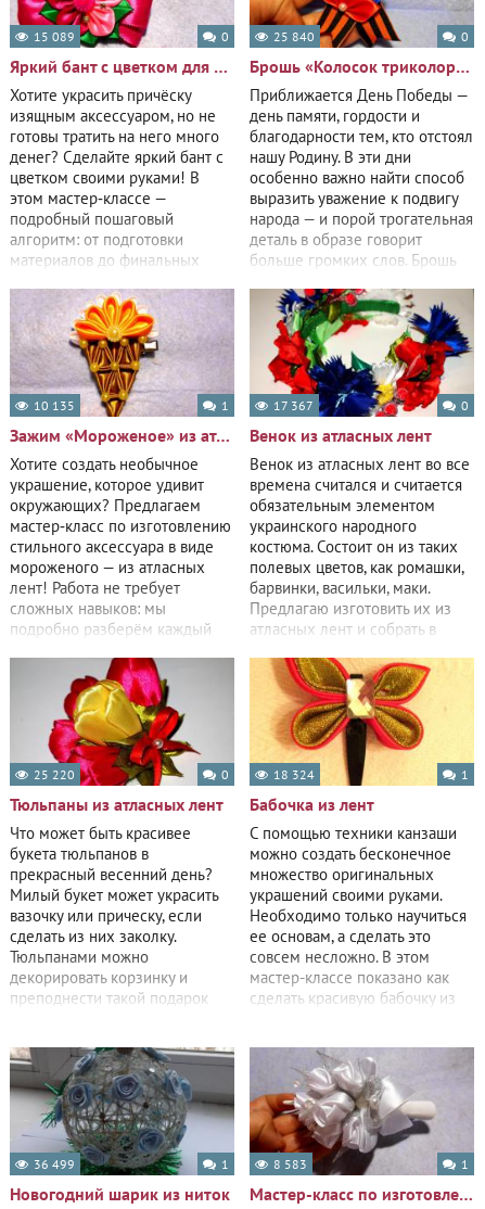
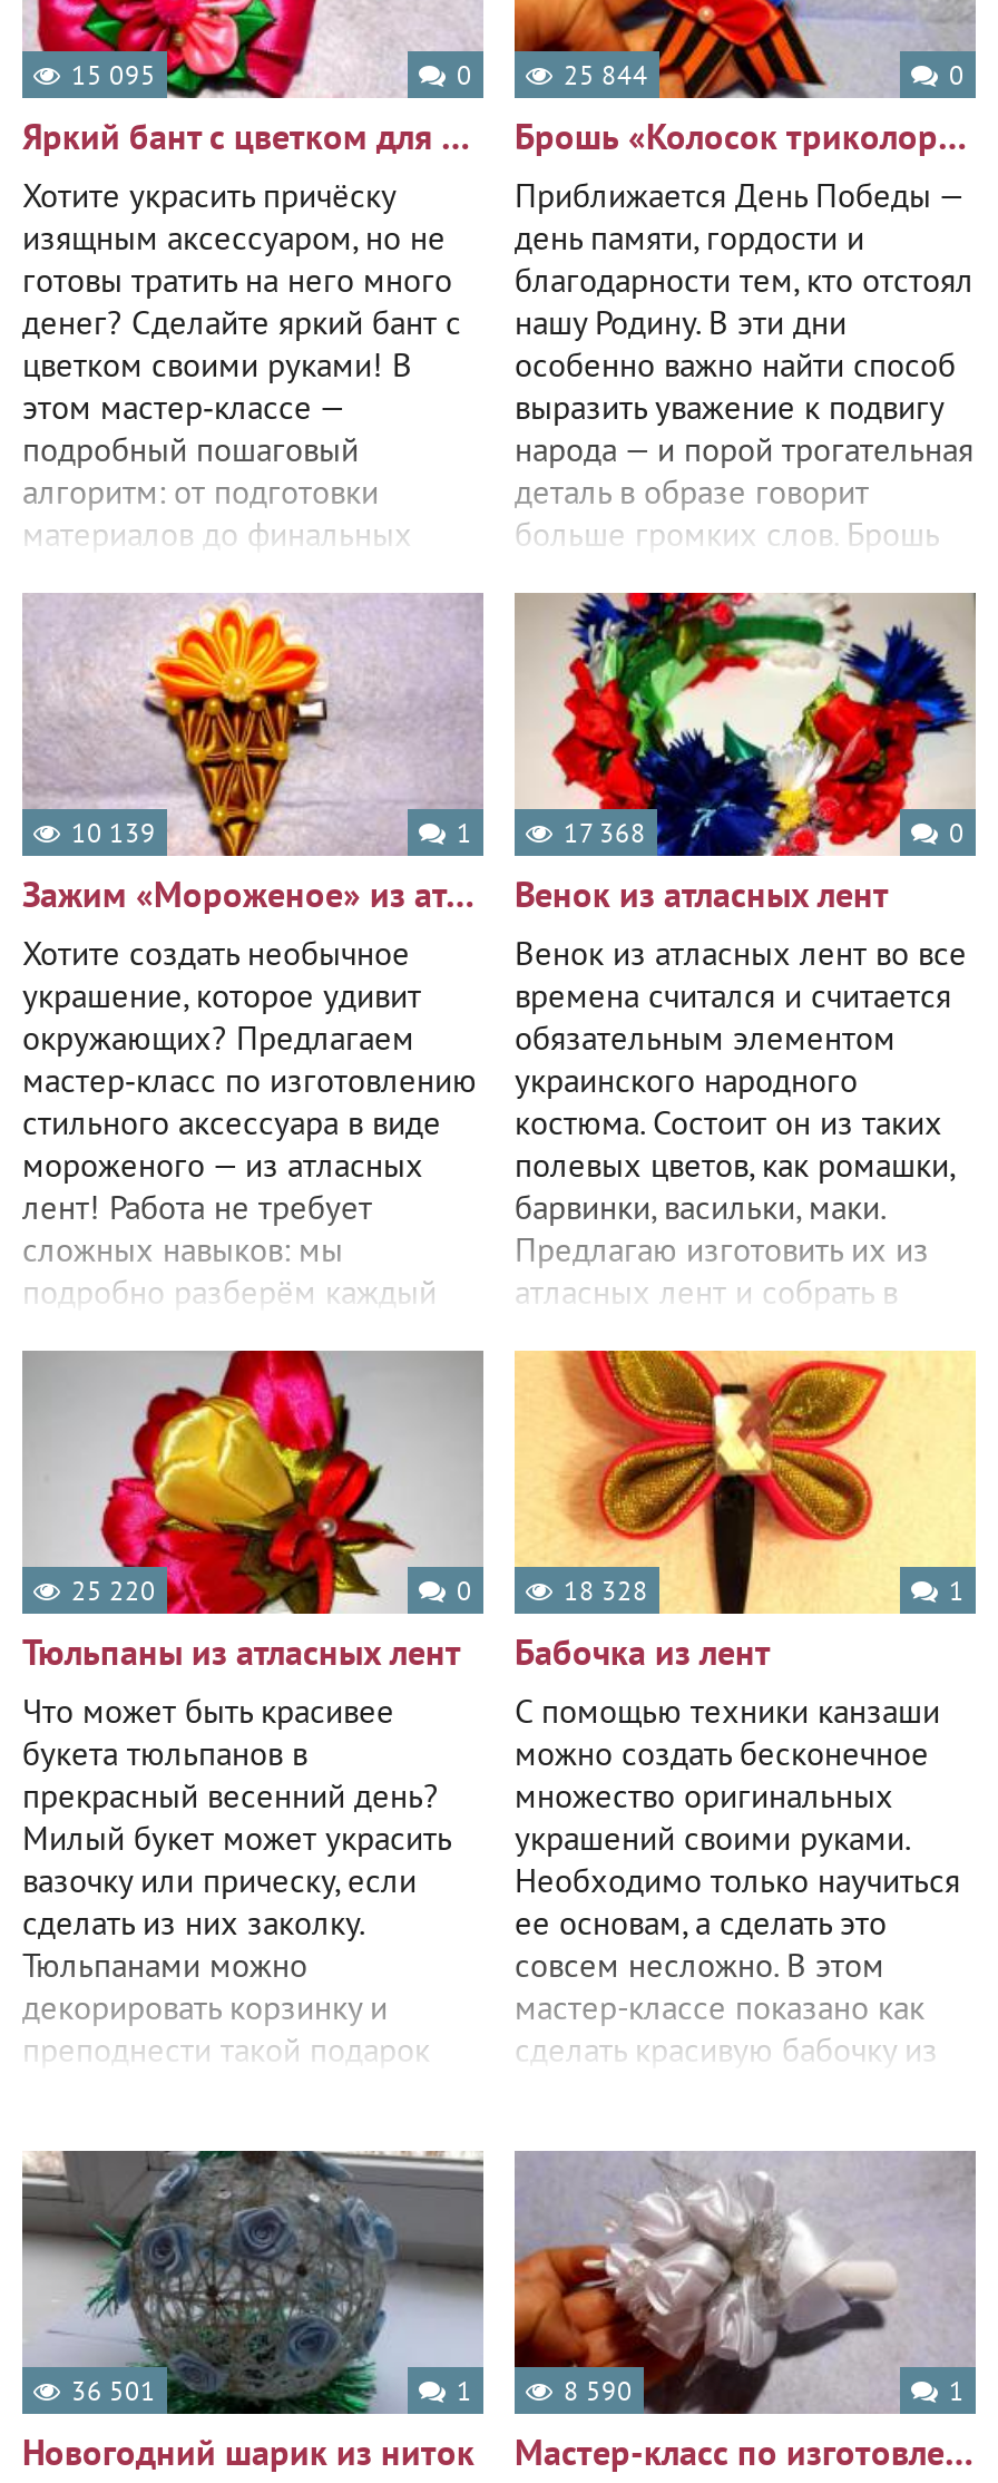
[34,28,75,44] 15 089 -> [71,58,156,91] 15 095
[273,28,315,44] 25 840 -> [564,58,648,91] 25 844
[34,397,75,413] 10 135 -> [71,816,156,849] 10 139
[273,397,314,413] 17 367 -> [564,816,646,849] 17 368
[273,766,315,782] 18 324 -> [564,1573,648,1607] 18 328
[34,1156,75,1172] 36 499 -> [71,2374,156,2407] 36 501
[273,1156,307,1172] 8 583 -> [564,2374,633,2407] 8 590

